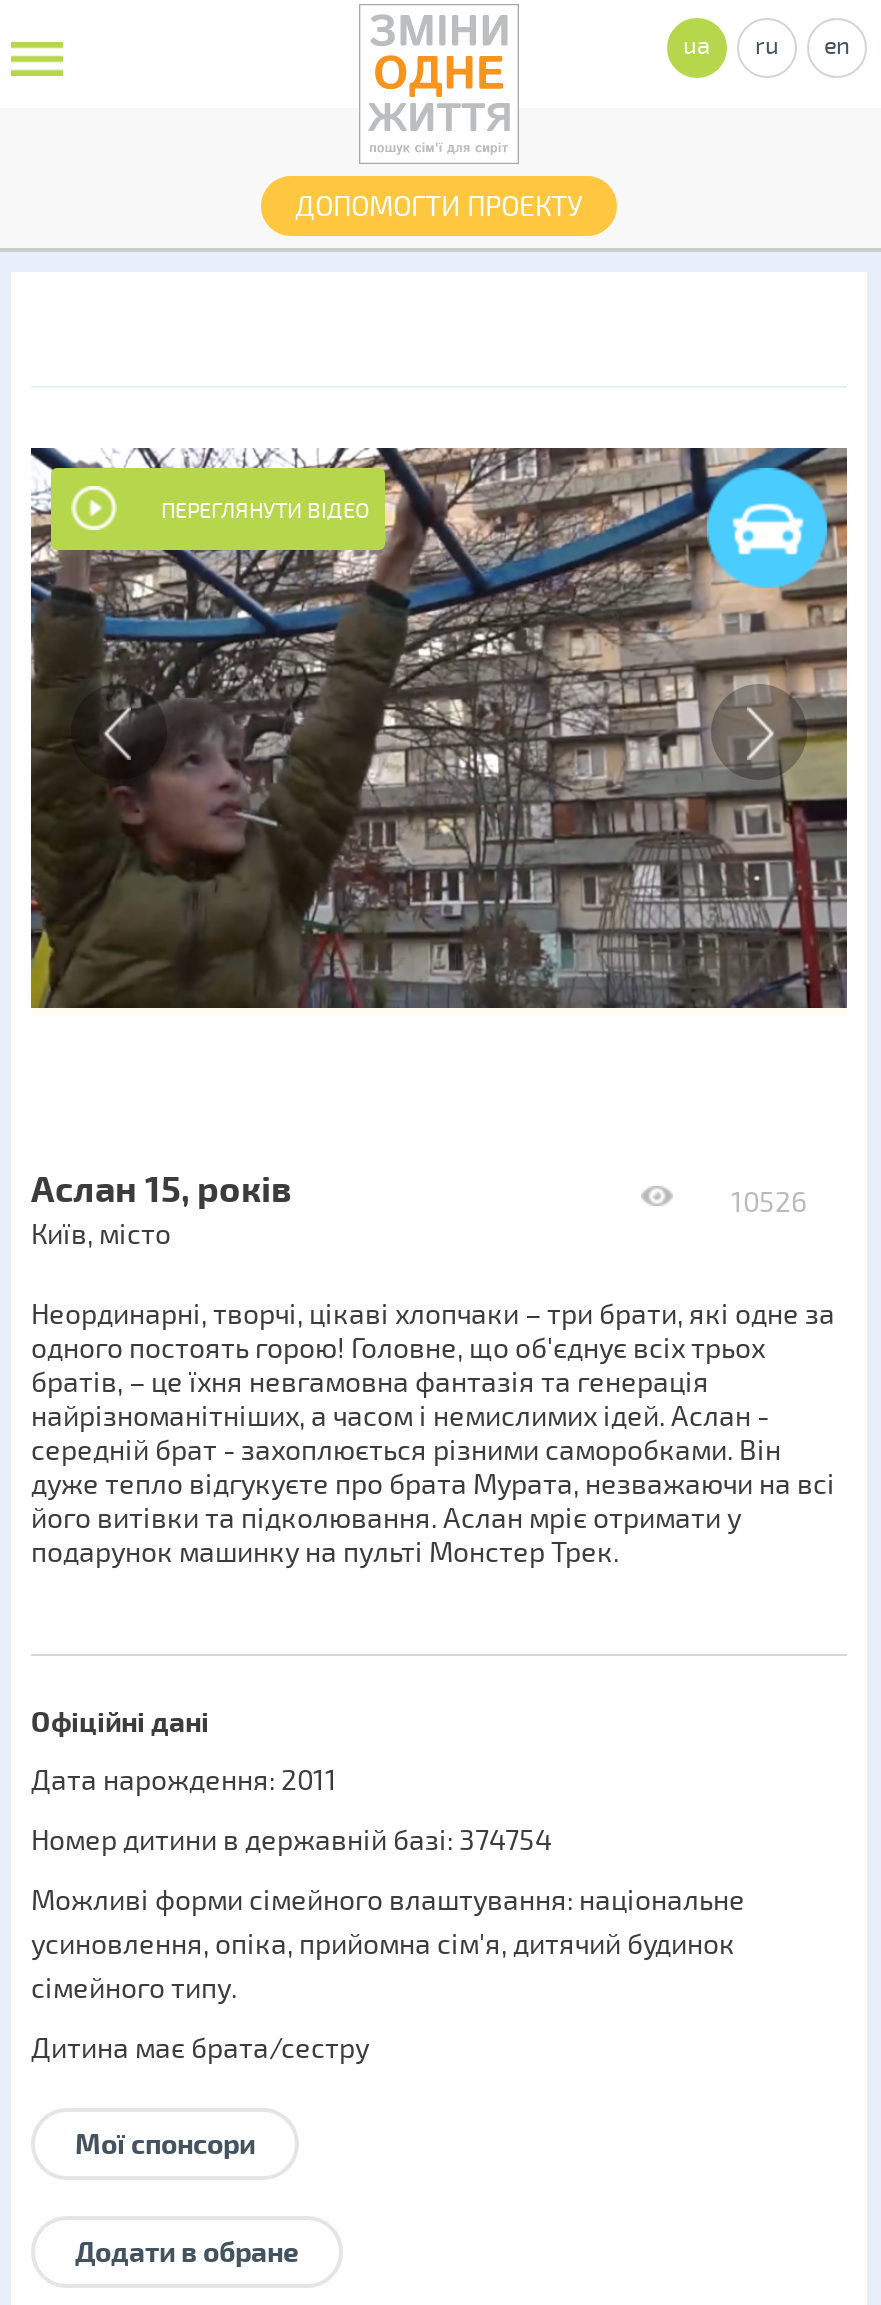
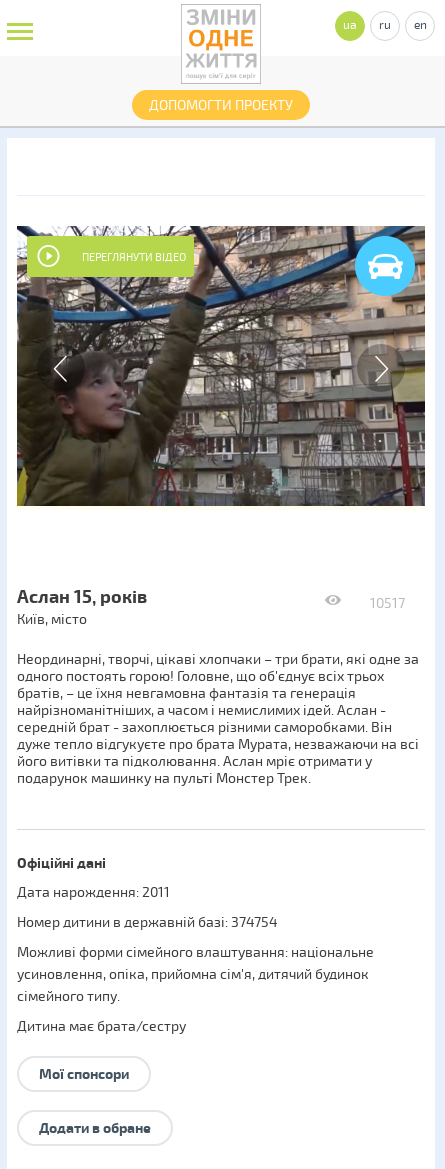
[731,1186,807,1220] 10526 -> [370,595,405,612] 10517

